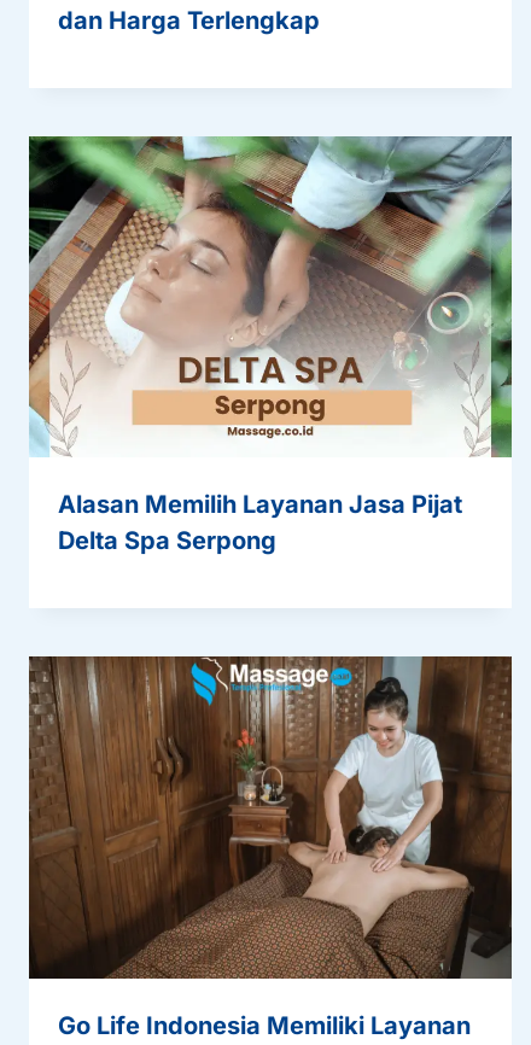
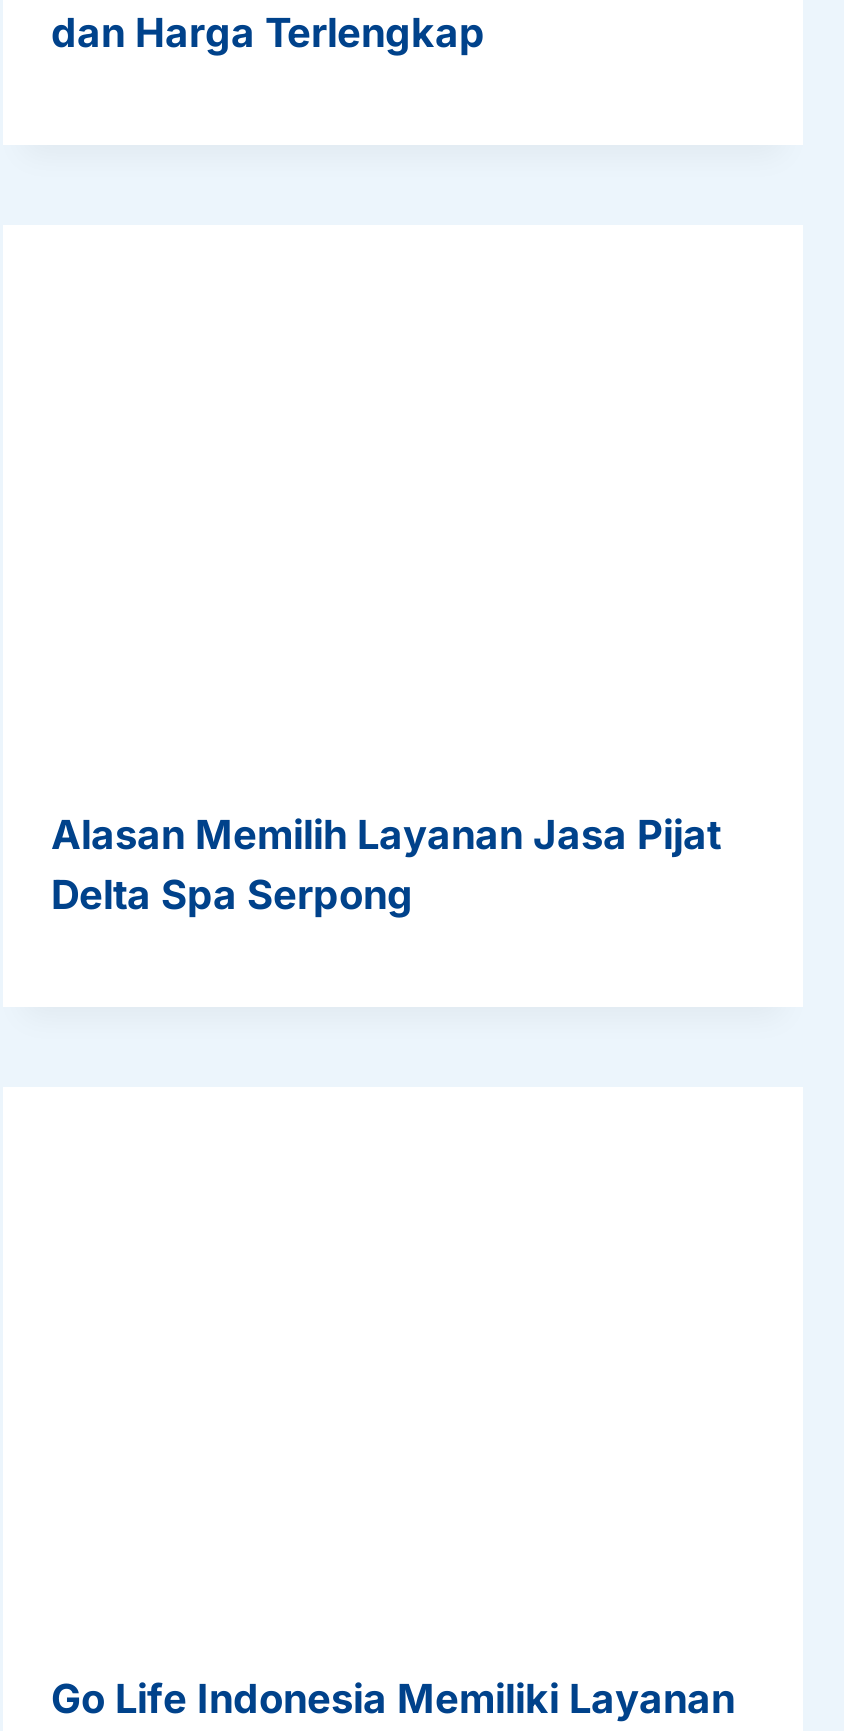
[28,135,513,459] [image] -> none
[28,655,513,980] [image] -> none

